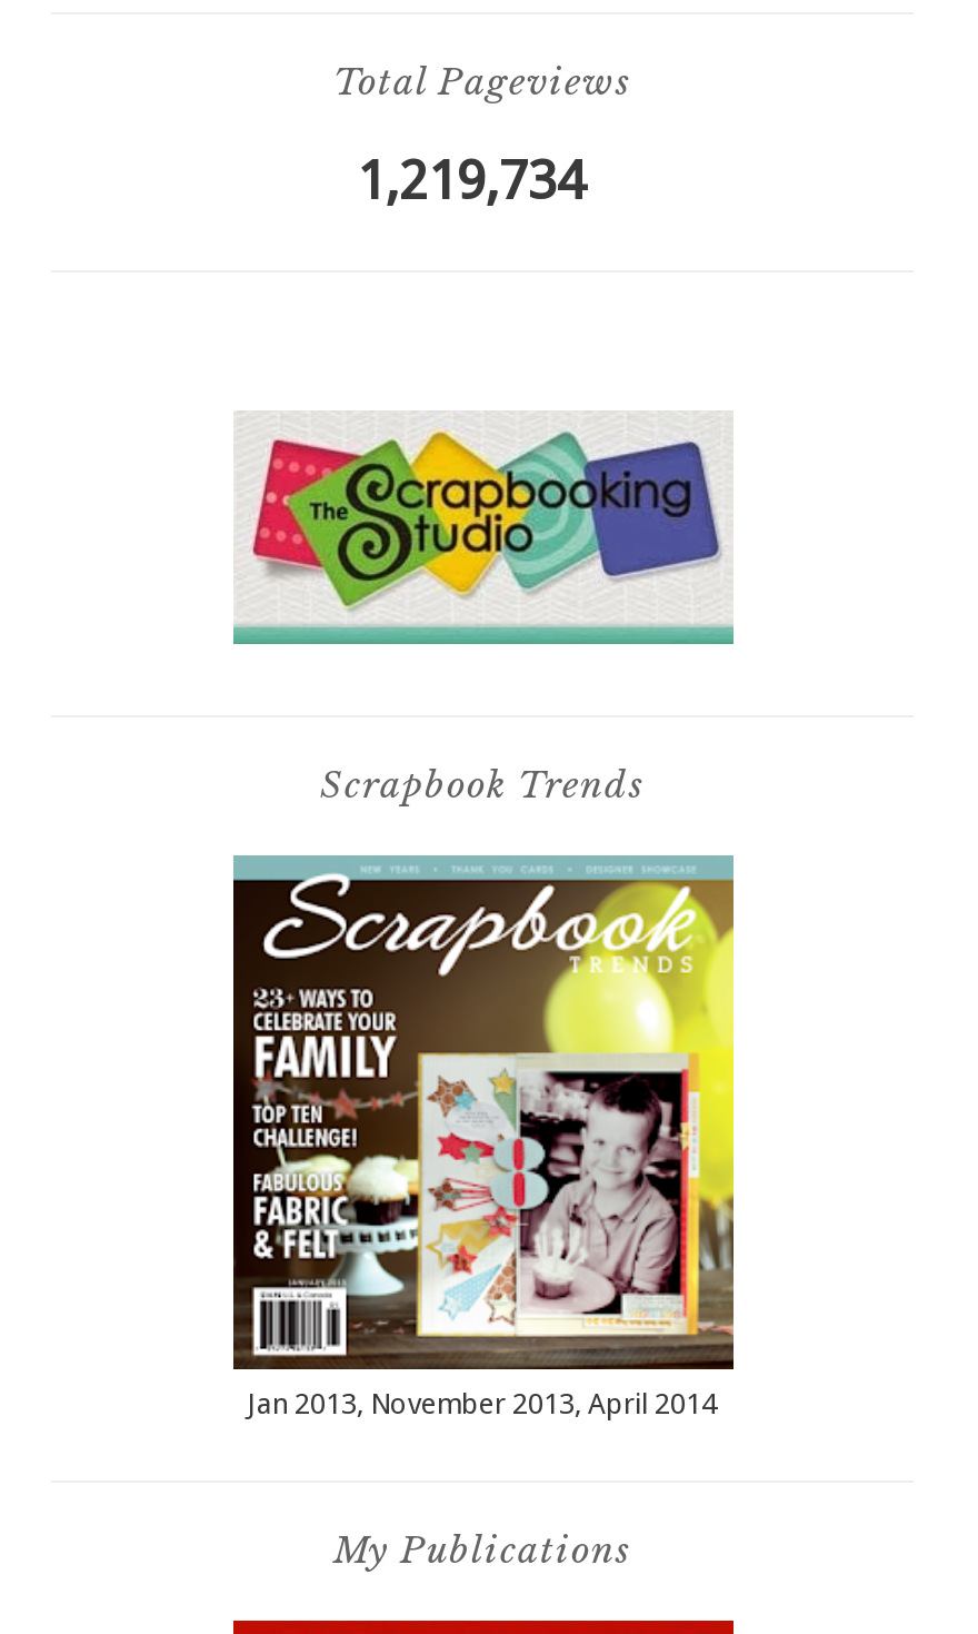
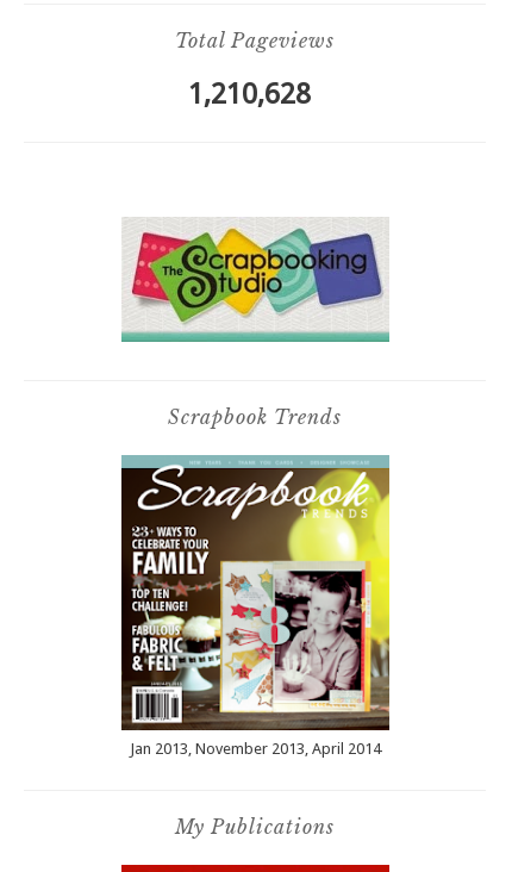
[357,151,586,213] 1,219,734 -> [188,78,310,111] 1,210,628

